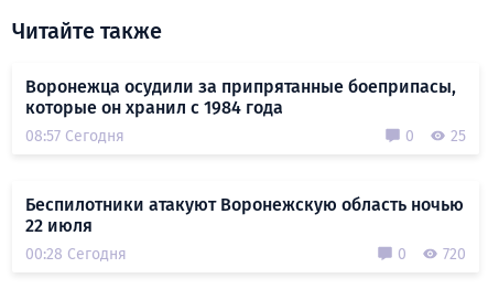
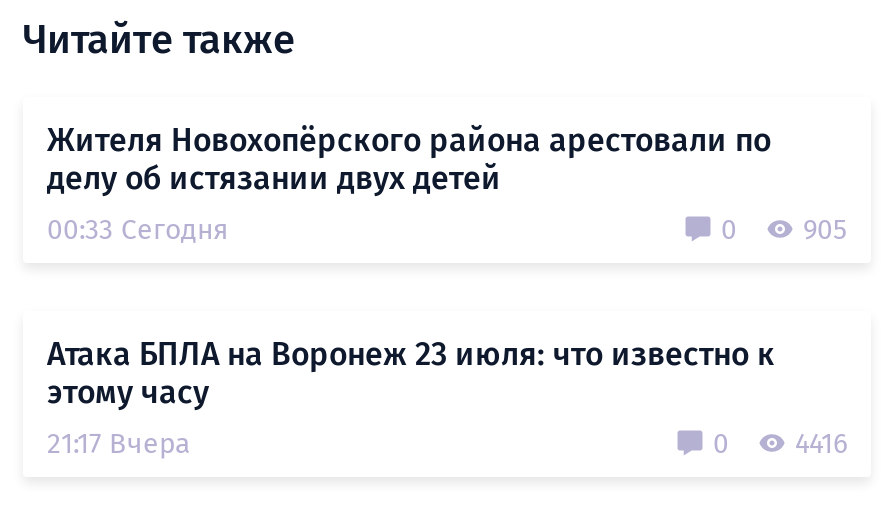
[25,76,456,145] Воронежца осудили за припрятанные боеприпасы, | которые он хранил с 1984 года | 08:57 Сегодня -> [47,120,771,246] Жителя Новохопёрского района арестовали по | делу об истязании двух детей | 00:33 Сегодня
[405,126,466,145] 0 25 -> [721,212,847,246] 0 905
[25,194,464,263] Беспилотники атакуют Воронежскую область ночью | 22 июля | 00:28 Сегодня -> [47,334,775,460] Атака БПЛА на Воронеж 23 июля: что известно к | этому часу | 21:17 Вчера
[398,244,466,263] 0 720 -> [713,426,847,460] 0 4416

